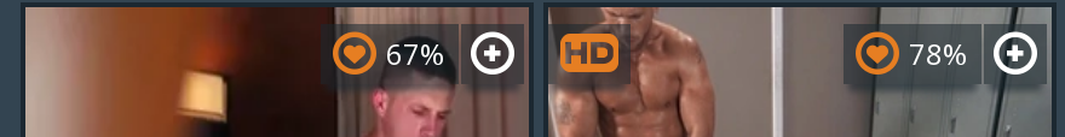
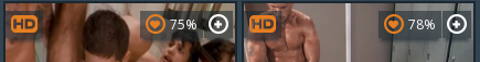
[386,33,447,74] 67% -> [170,15,198,33] 75%

